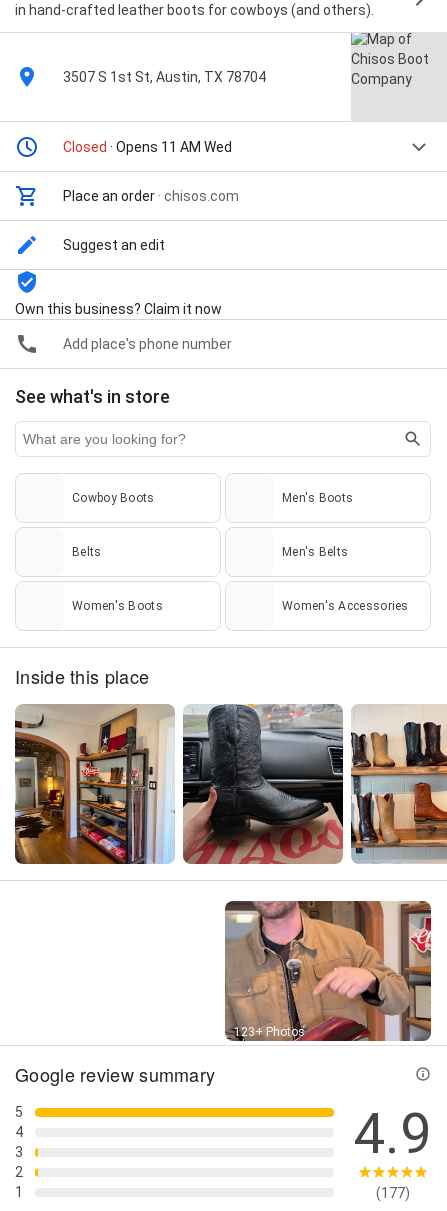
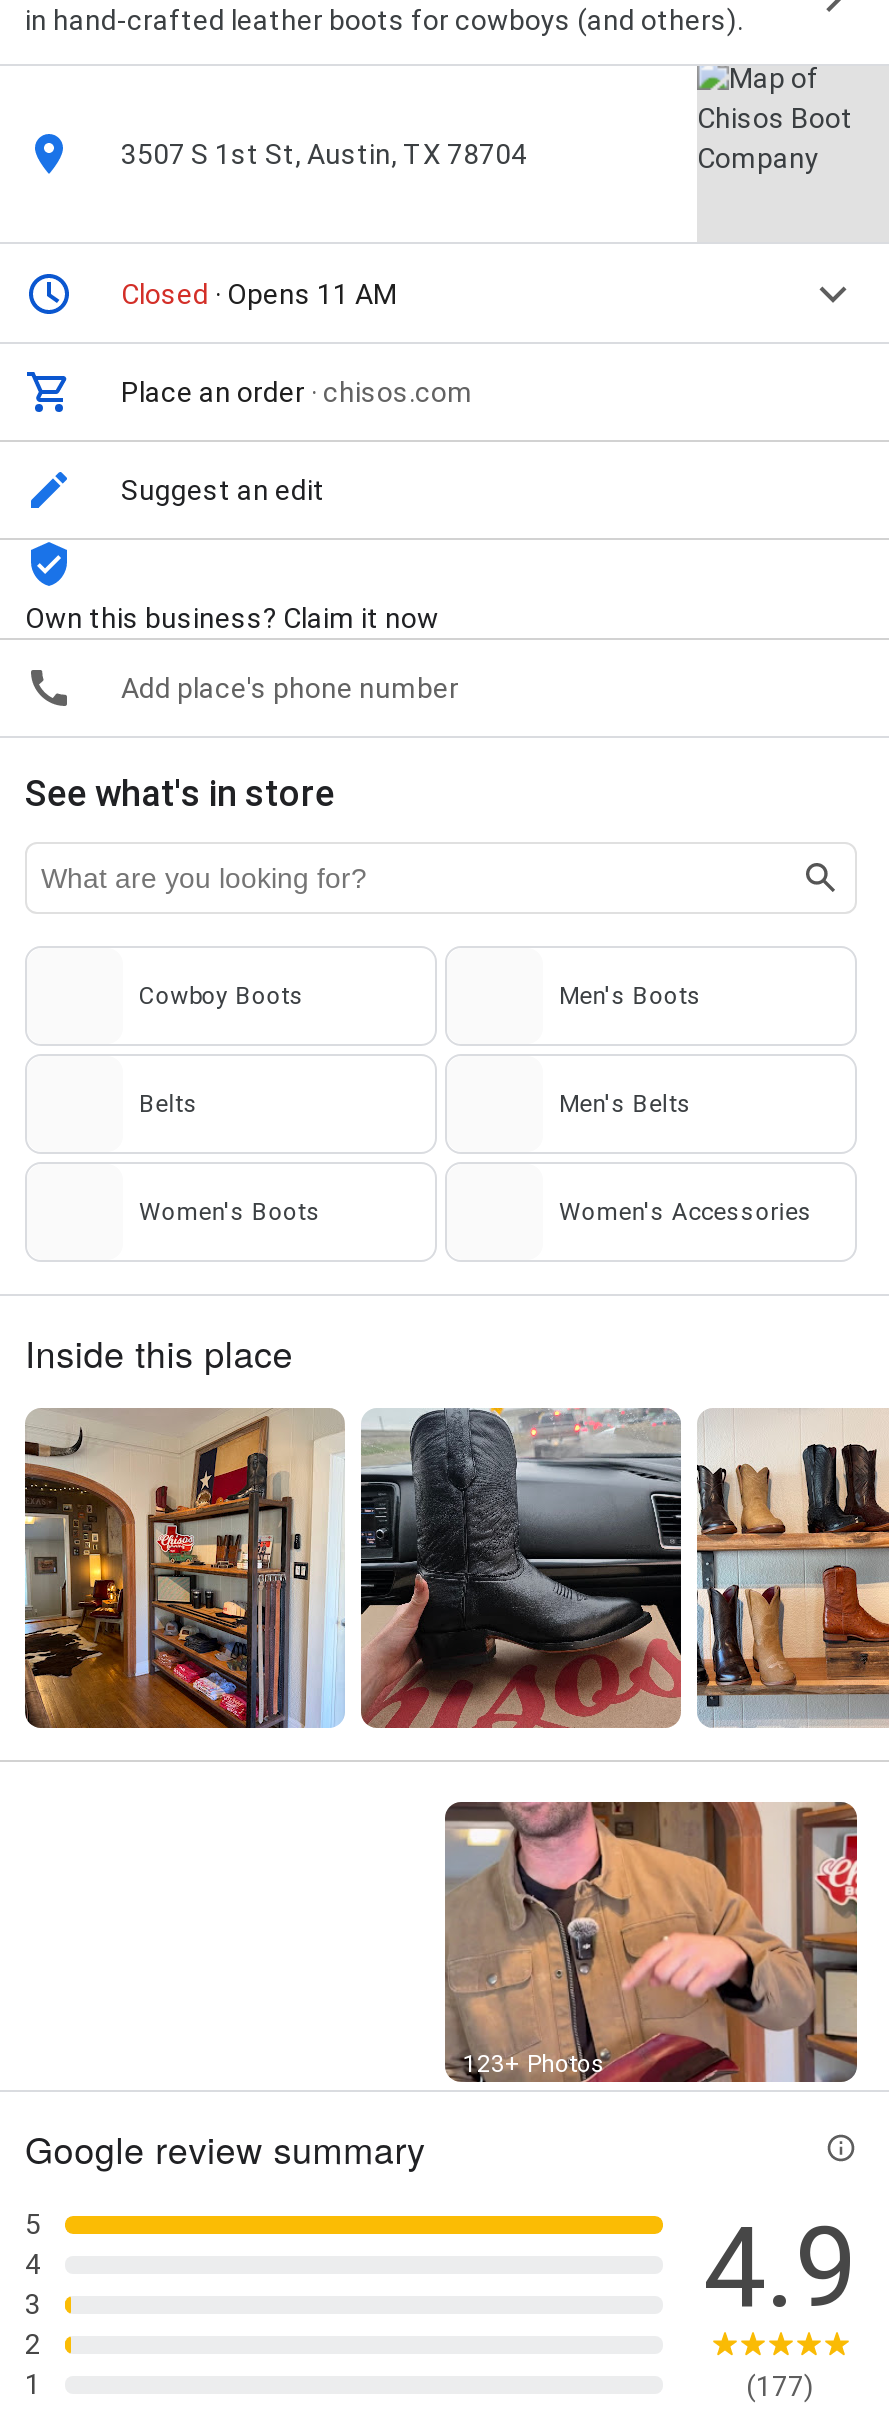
[63,139,232,155] Closed · Opens 11 AM Wed -> [121,278,397,310] Closed · Opens 11 AM

